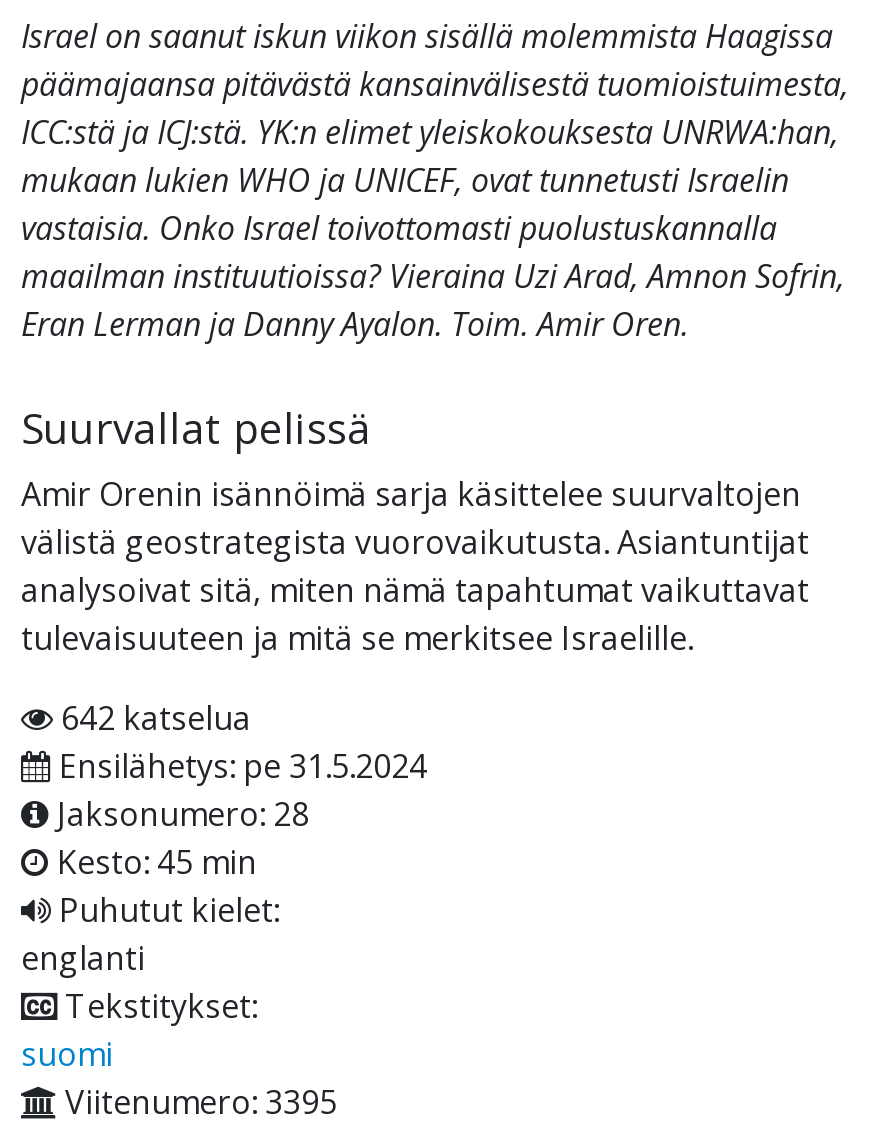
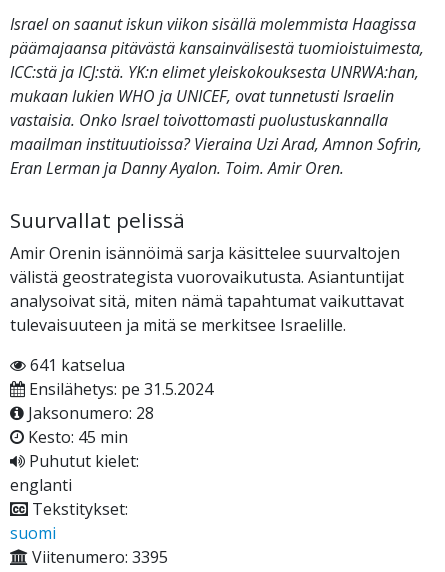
[53,696,251,740] 642 katselua -> [26,354,125,376] 641 katselua

